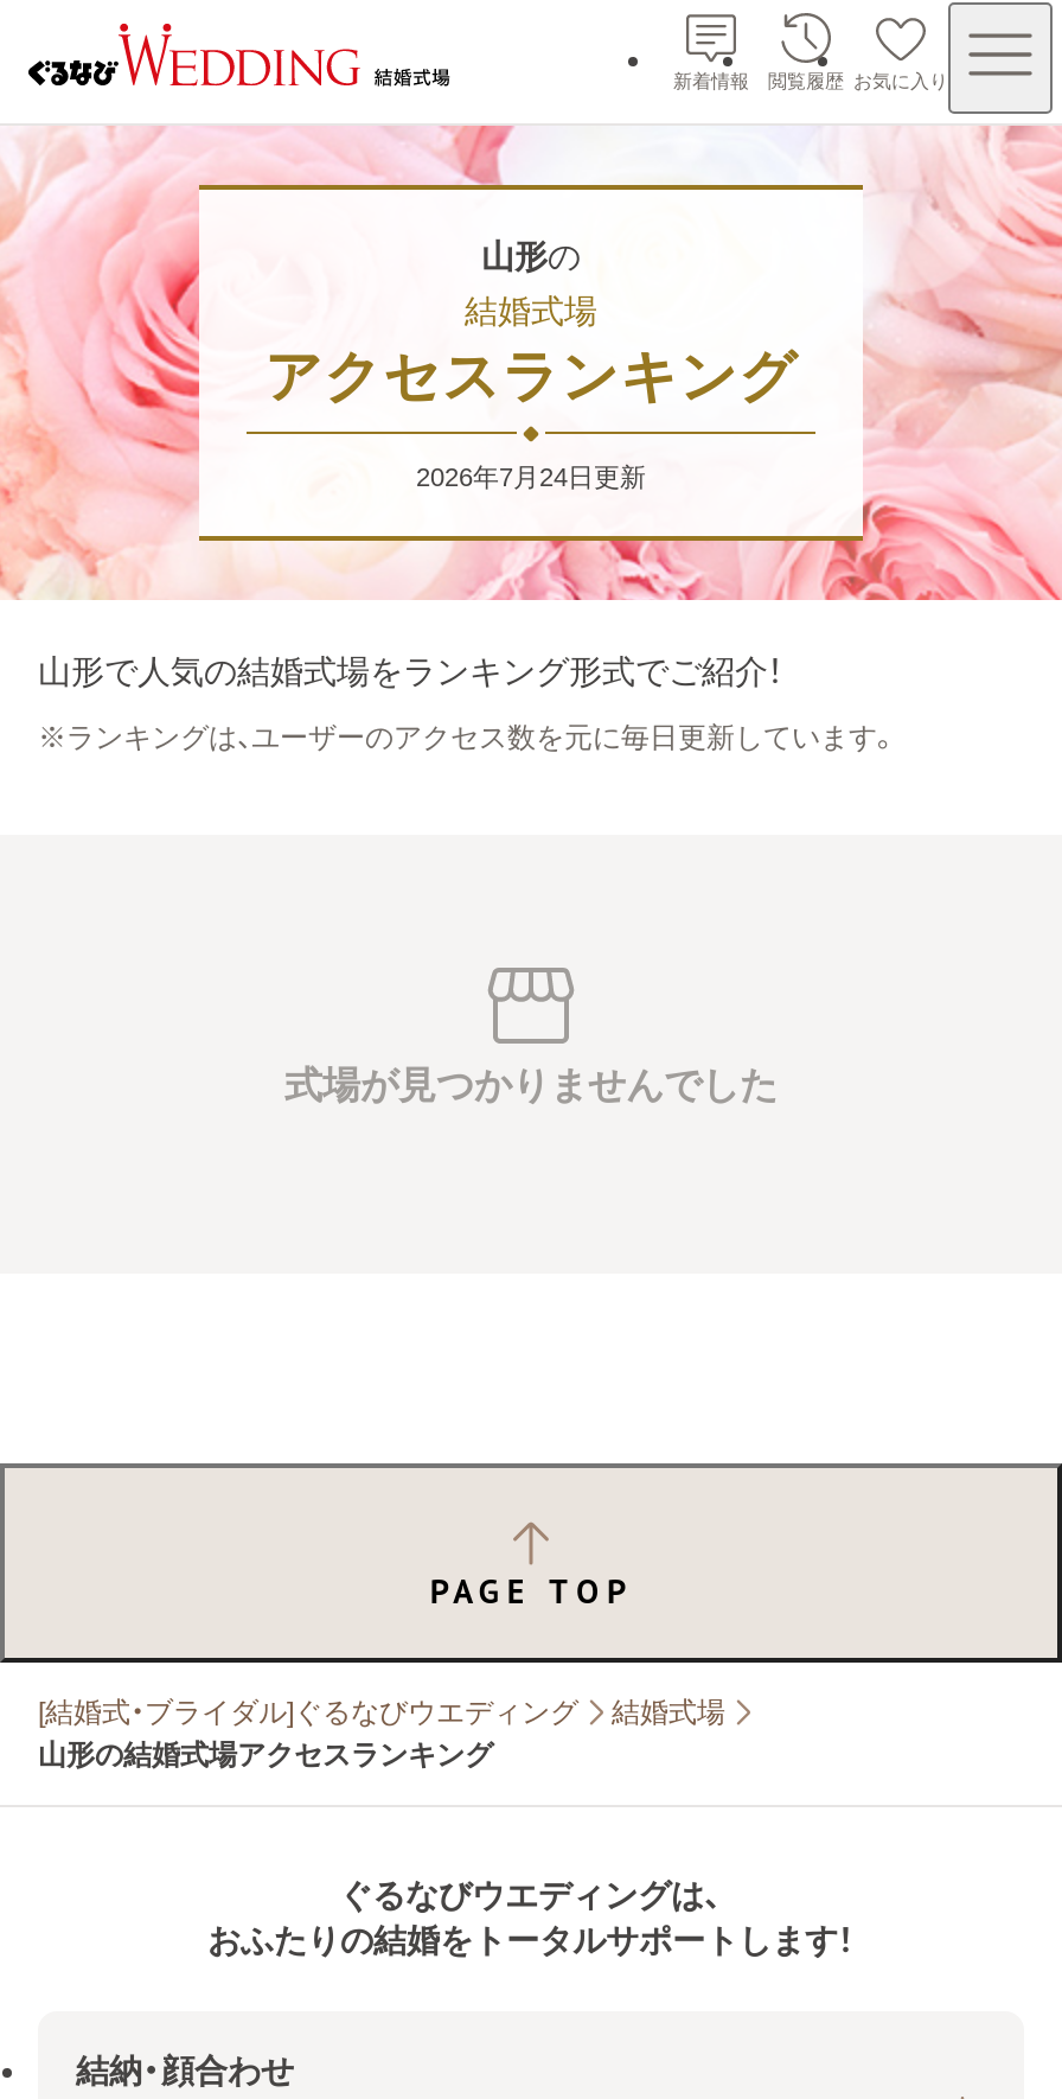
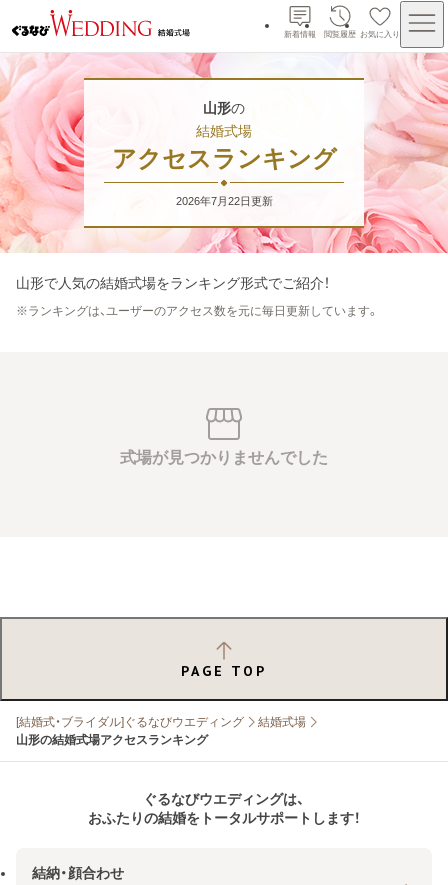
[416,461,646,490] 2026年7月24日更新 -> [175,194,272,206] 2026年7月22日更新

